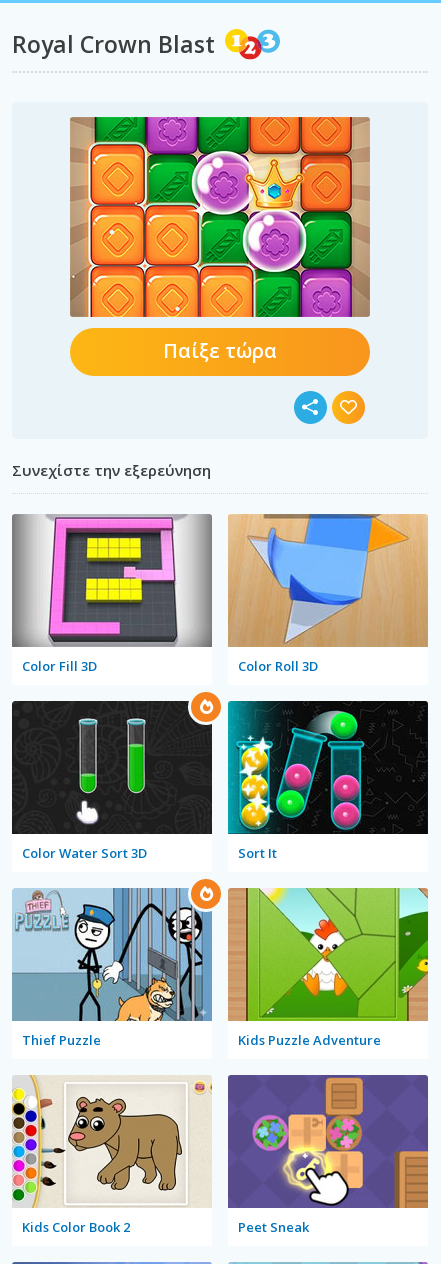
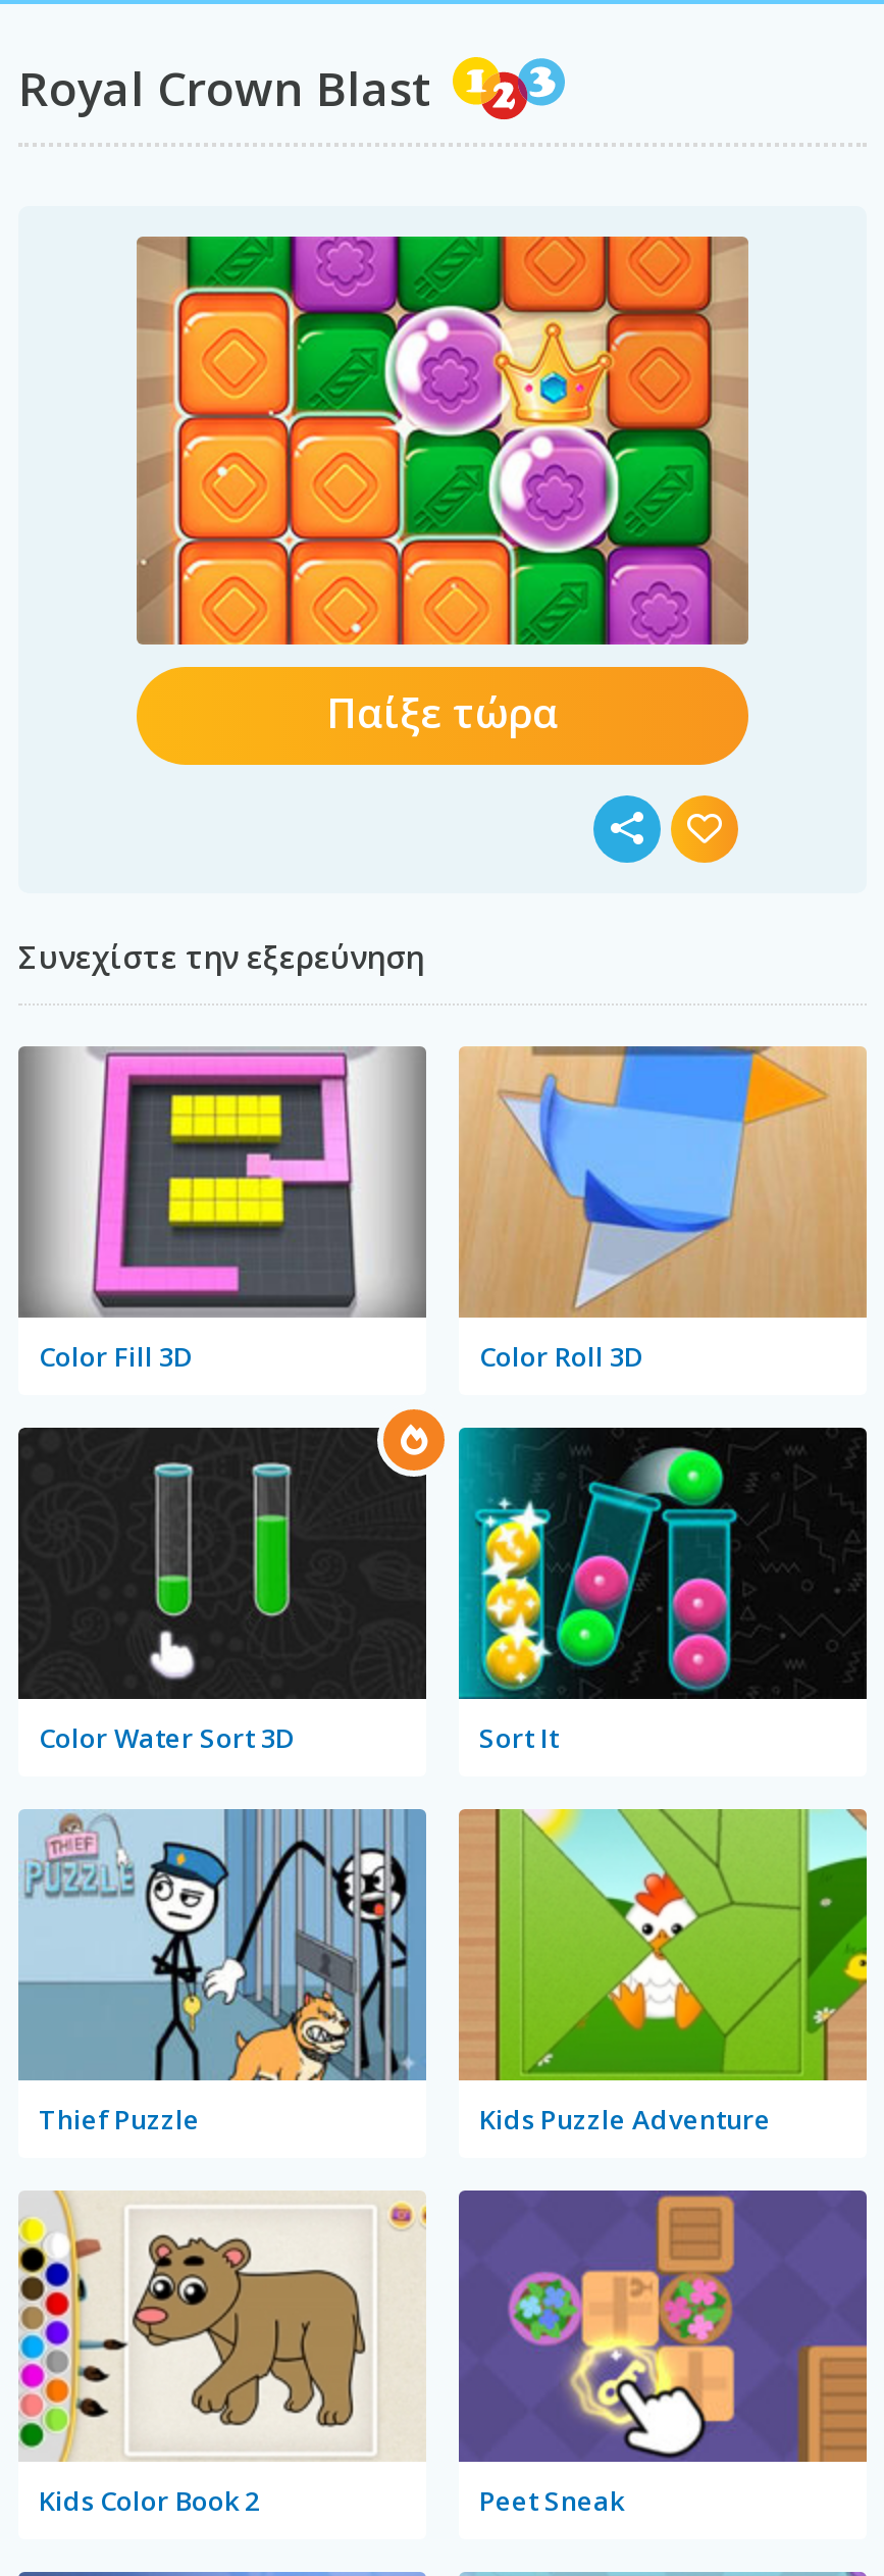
[187,878,222,913] [image] -> [377,1791,445,1858] [image]

